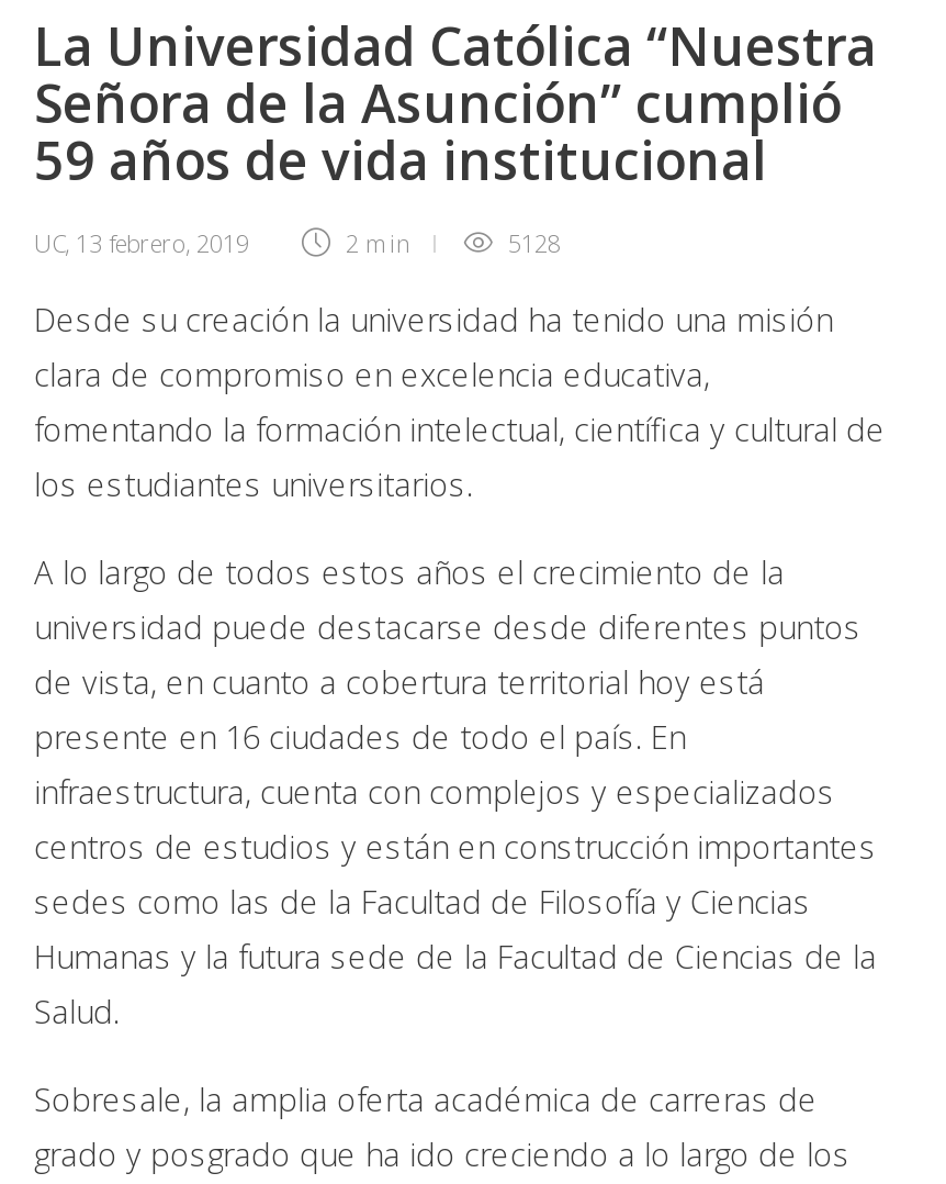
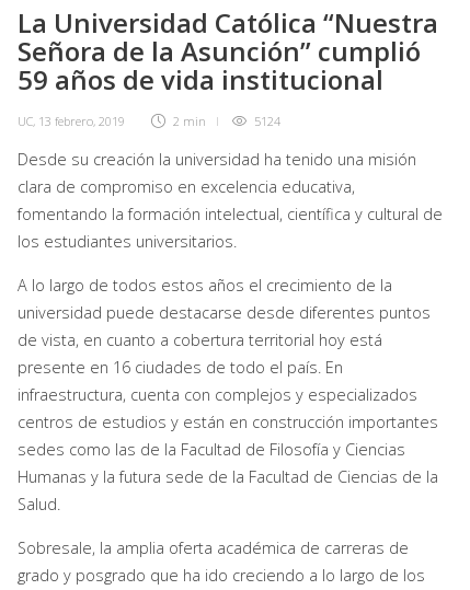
[502,227,561,260] 5128 -> [251,113,280,129] 5124

